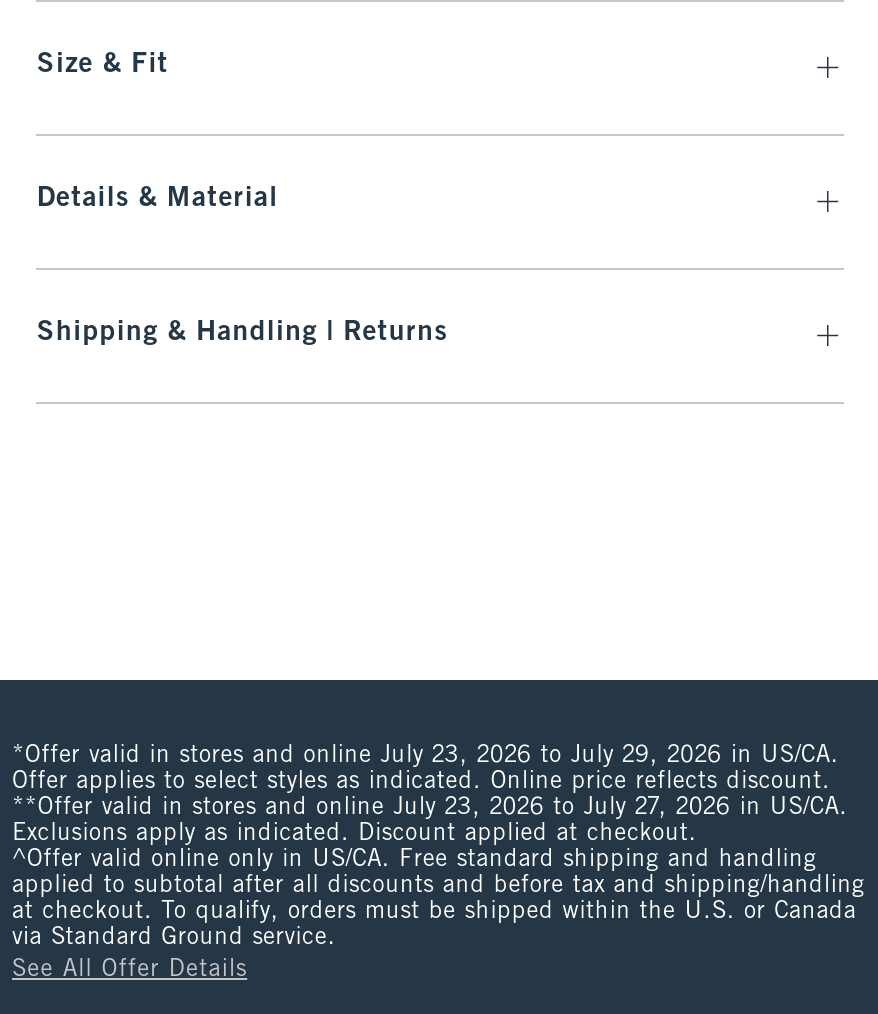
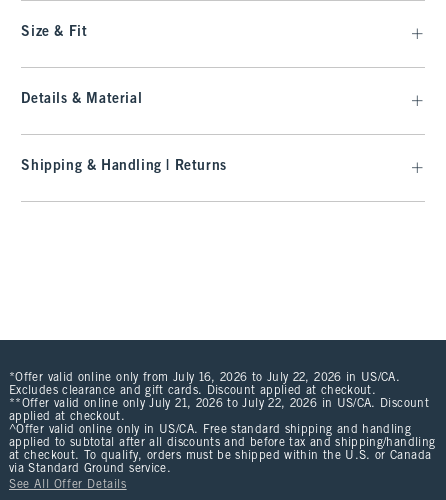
[12,744,848,846] *Offer valid in stores and online July 23, 2026 to July 29, 2026 in US/CA. | Offer applies to select styles as indicated. Online price reflects discount. | **Offer valid in stores and online July 23, 2026 to July 27, 2026 in US/CA. | Exclusions apply as indicated. Discount applied at checkout. -> [9,372,429,423] *Offer valid online only from July 16, 2026 to July 22, 2026 in US/CA. | Excludes clearance and gift cards. Discount applied at checkout. | **Offer valid online only July 21, 2026 to July 22, 2026 in US/CA. Discount | applied at checkout.

